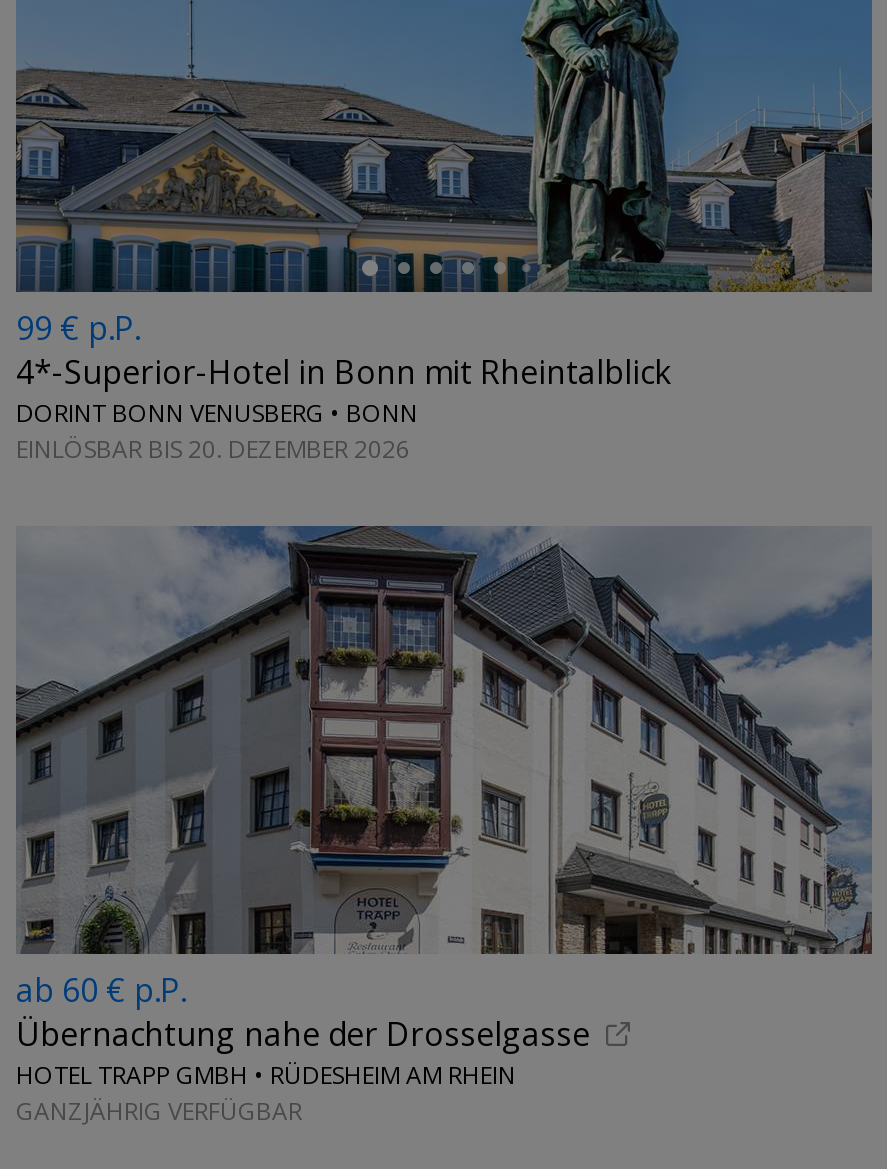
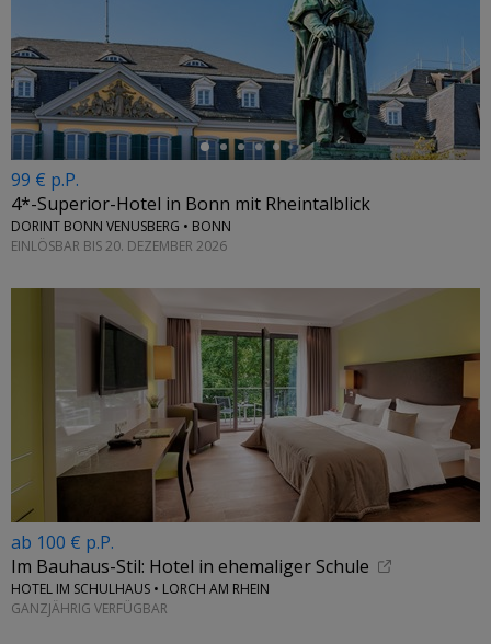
[14,524,874,1092] [image] | ab 60 € p.P. | Übernachtung nahe der Drosselgasse | HOTEL TRAPP GMBH • RÜDESHEIM AM RHEIN -> [10,287,481,598] [image] | ab 100 € p.P. | Im Bauhaus-Stil: Hotel in ehemaliger Schule | HOTEL IM SCHULHAUS • LORCH AM RHEIN

